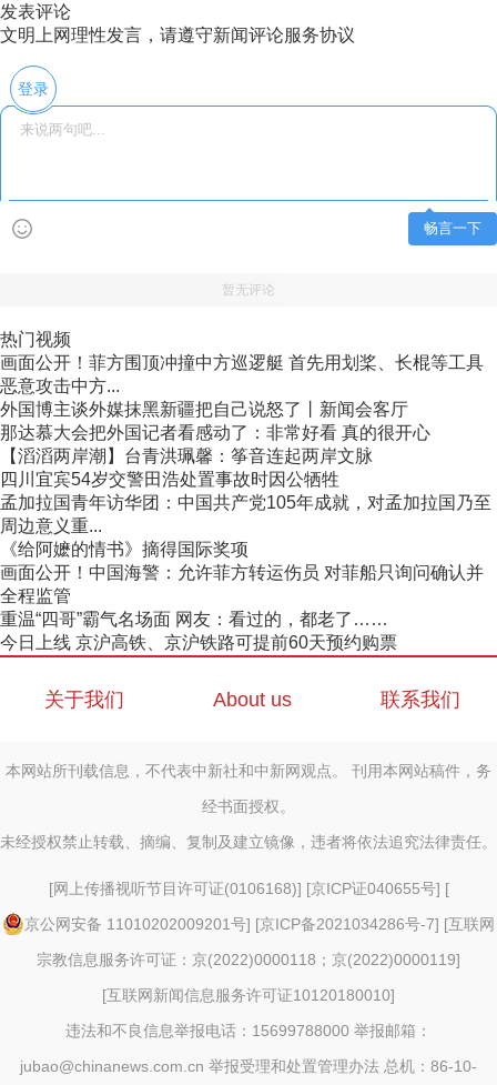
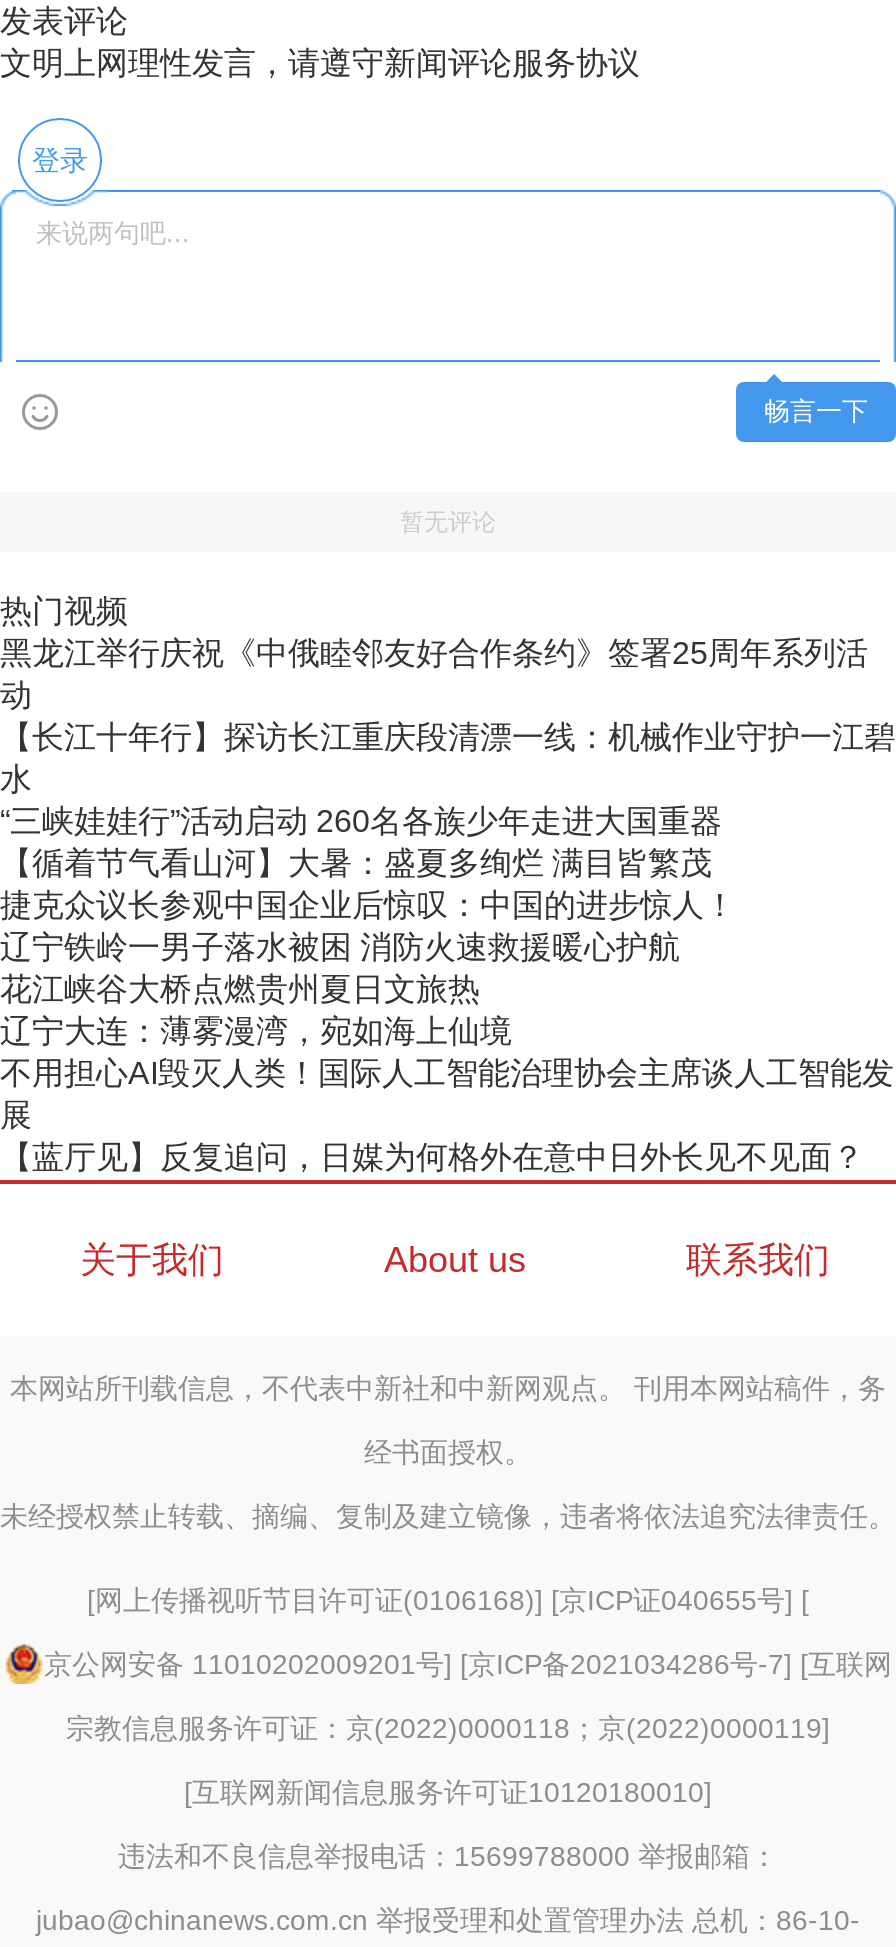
[0,353,491,652] 画面公开！菲方围顶冲撞中方巡逻艇 首先用划桨、长棍等工具 | 恶意攻击中方... | 外国博主谈外媒抹黑新疆把自己说怒了丨新闻会客厅 | 那达慕大会把外国记者看感动了：非常好看 真的很开心 | 【滔滔两岸潮】台青洪珮馨：筝音连起两岸文脉 | 四川宜宾54岁交警田浩处置事故时因公牺牲 | 孟加拉国青年访华团：中国共产党105年成就，对孟加拉国乃至 | 周边意义重... | 《给阿嬷的情书》摘得国际奖项 | 画面公开！中国海警：允许菲方转运伤员 对菲船只询问确认并 | 全程监管 | 重温“四哥”霸气名场面 网友：看过的，都老了…… | 今日上线 京沪高铁、京沪铁路可提前60天预约购票 -> [0,636,896,1174] 黑龙江举行庆祝《中俄睦邻友好合作条约》签署25周年系列活 | 动 | 【长江十年行】探访长江重庆段清漂一线：机械作业守护一江碧 | 水 | “三峡娃娃行”活动启动 260名各族少年走进大国重器 | 【循着节气看山河】大暑：盛夏多绚烂 满目皆繁茂 | 捷克众议长参观中国企业后惊叹：中国的进步惊人！ | 辽宁铁岭一男子落水被困 消防火速救援暖心护航 | 花江峡谷大桥点燃贵州夏日文旅热 | 辽宁大连：薄雾漫湾，宛如海上仙境 | 不用担心AI毁灭人类！国际人工智能治理协会主席谈人工智能发 | 展 | 【蓝厅见】反复追问，日媒为何格外在意中日外长见不见面？

